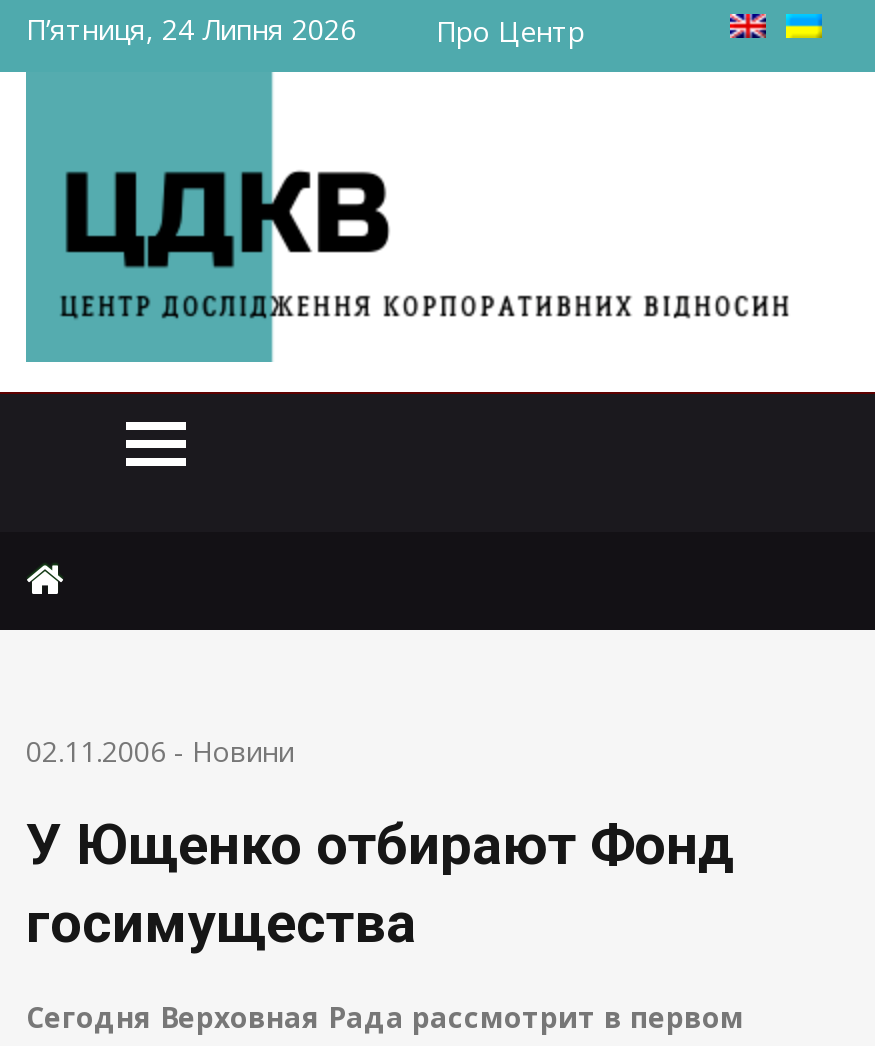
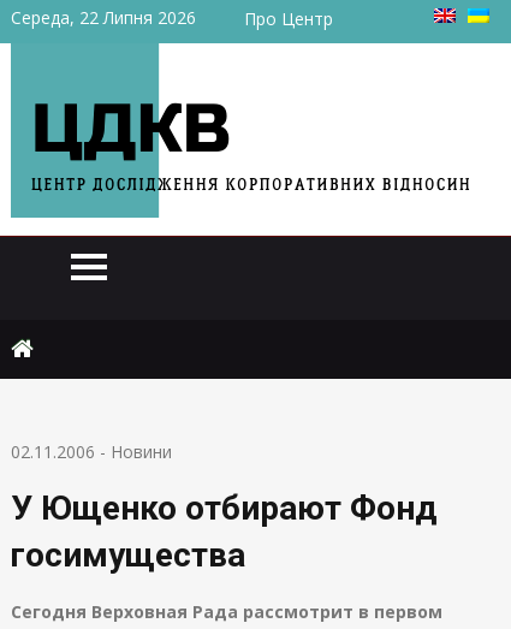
[26,10,356,48] П’ятниця, 24 Липня 2026 -> [11,6,196,29] Середа, 22 Липня 2026

